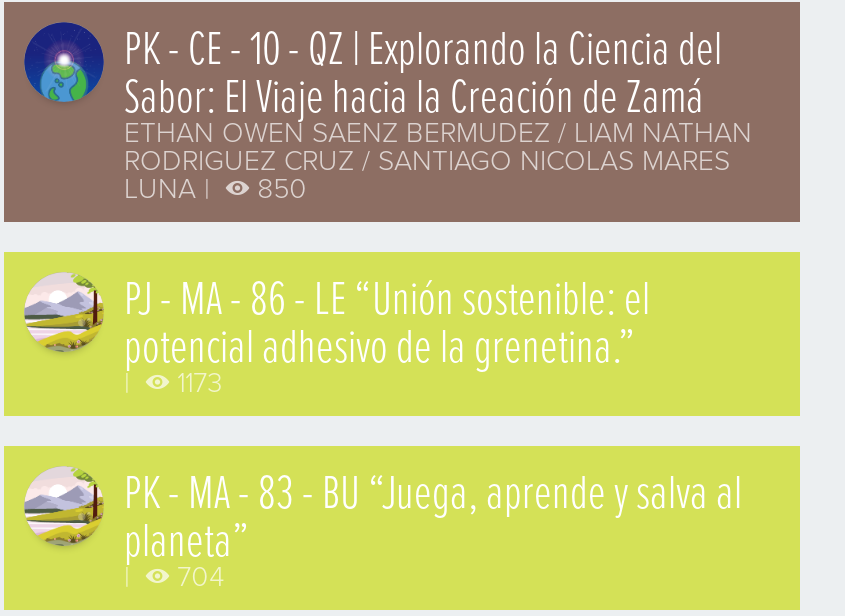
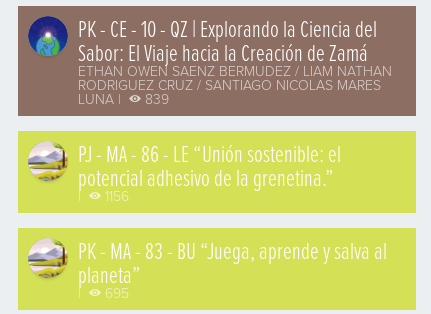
[257,168,307,206] 850 -> [145,89,169,108] 839
[177,362,223,400] 1173 -> [105,186,129,205] 1156
[177,556,225,594] 704 -> [105,283,129,302] 695

